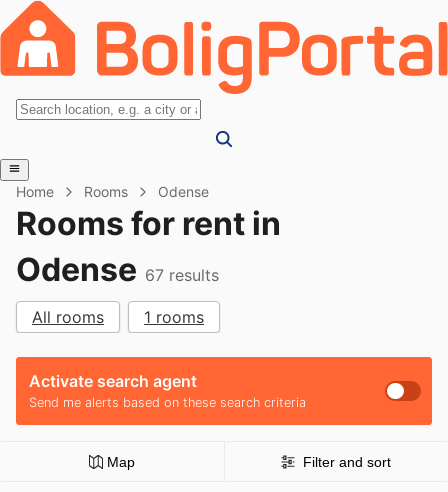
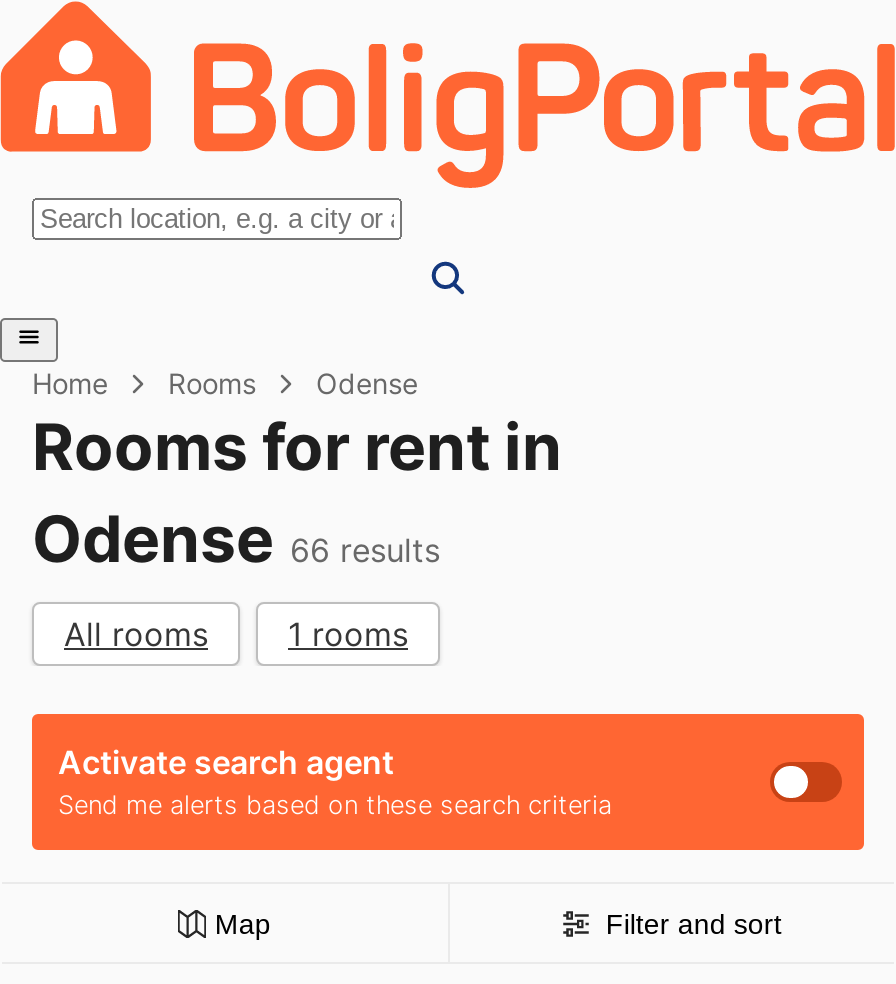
[16,250,219,289] Odense 67 results -> [32,500,440,578] Odense 66 results

